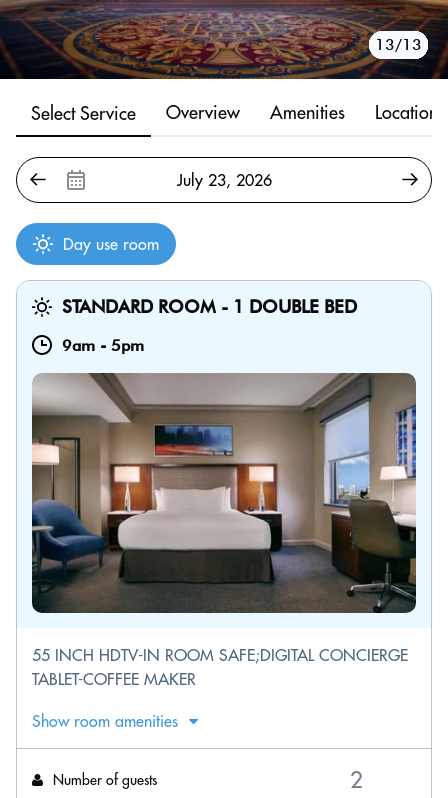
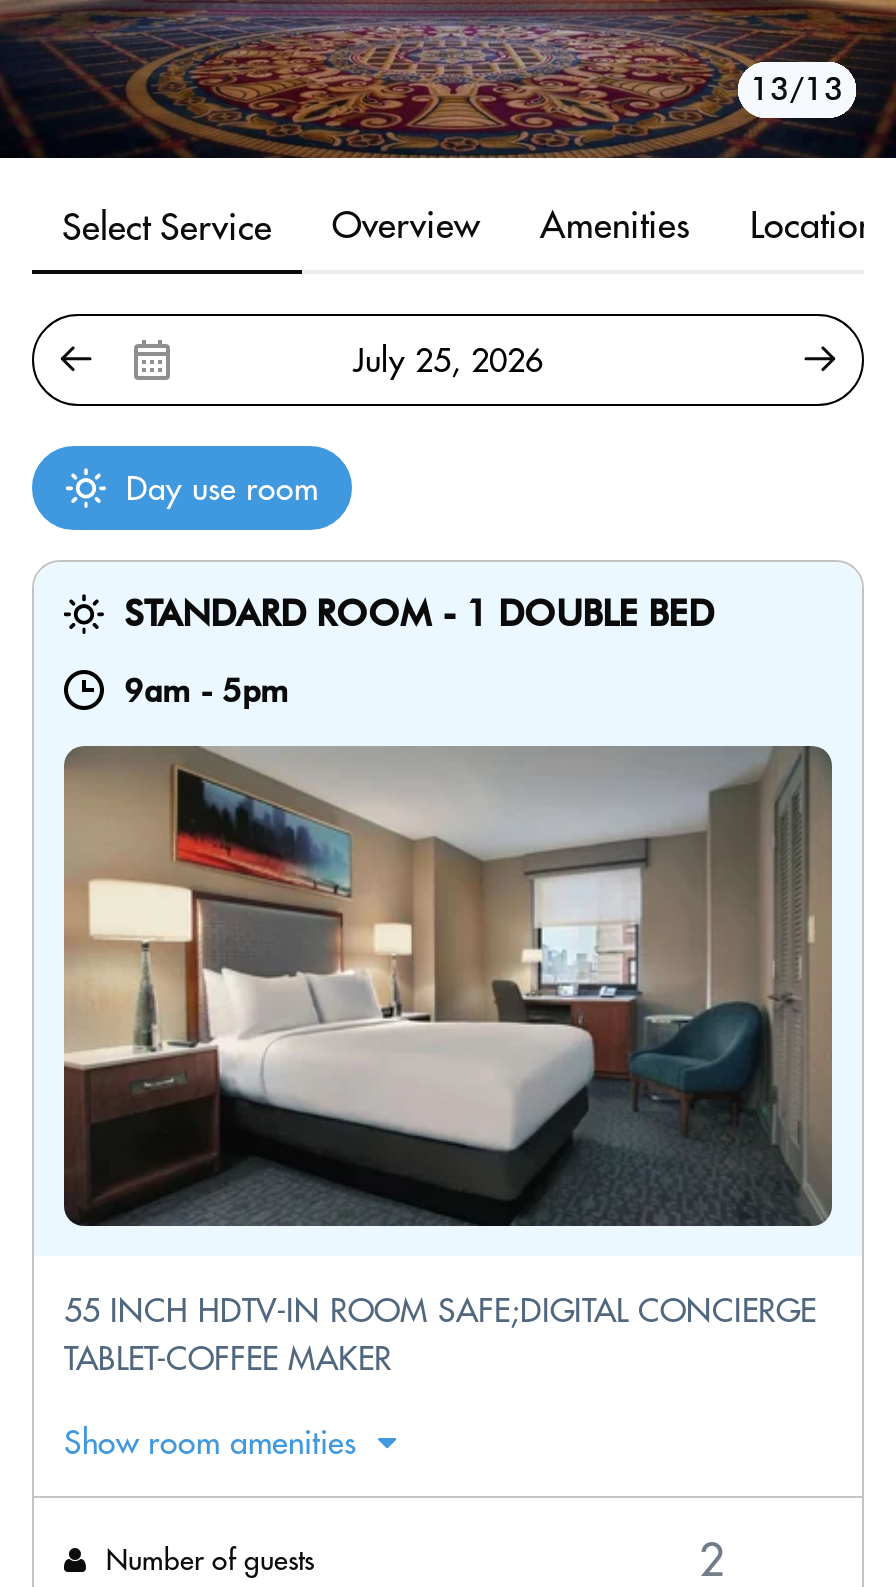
[31,373,417,613] [image] -> [64,746,834,1226] [image]

